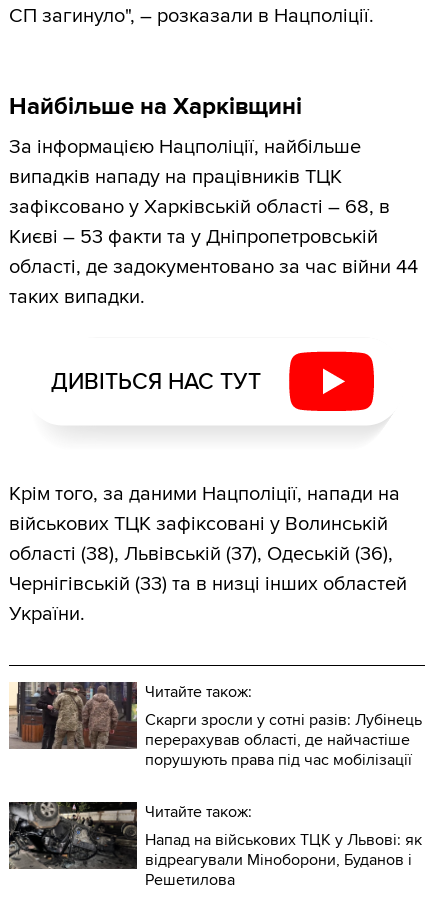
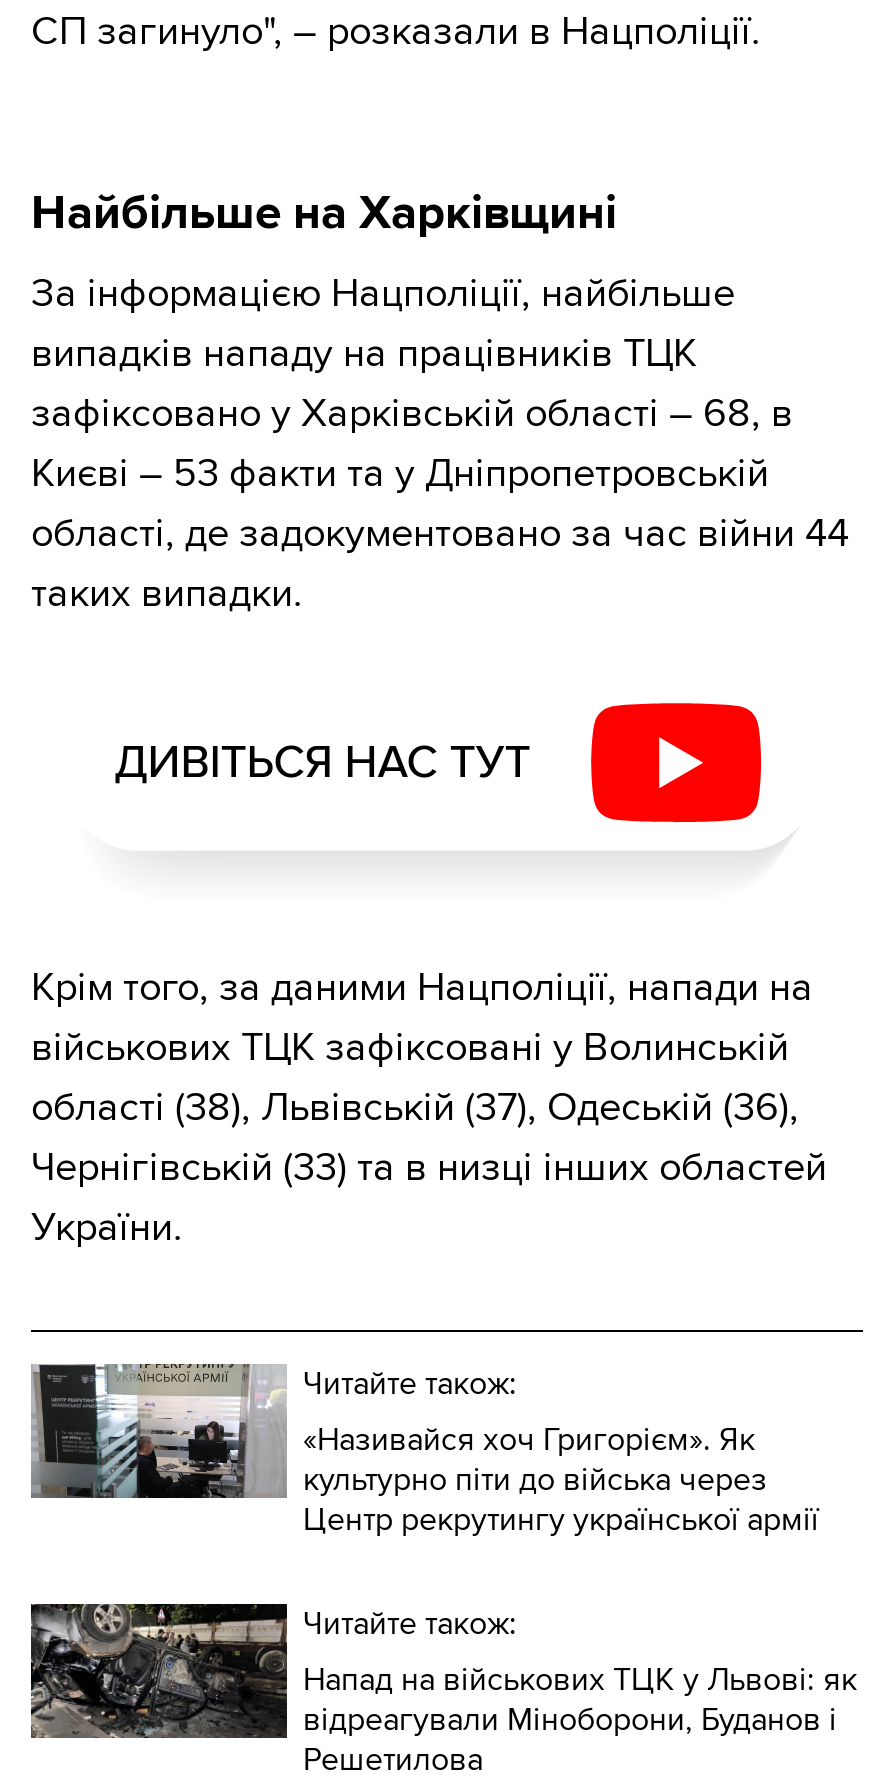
[9,682,422,770] [image] | Скарги зросли у сотні разів: Лубінець | перерахував області, де найчастіше | порушують права під час мобілізації -> [31,1362,819,1540] [image] | «Називайся хоч Григорієм». Як | культурно піти до війська через | Центр рекрутингу української армії

